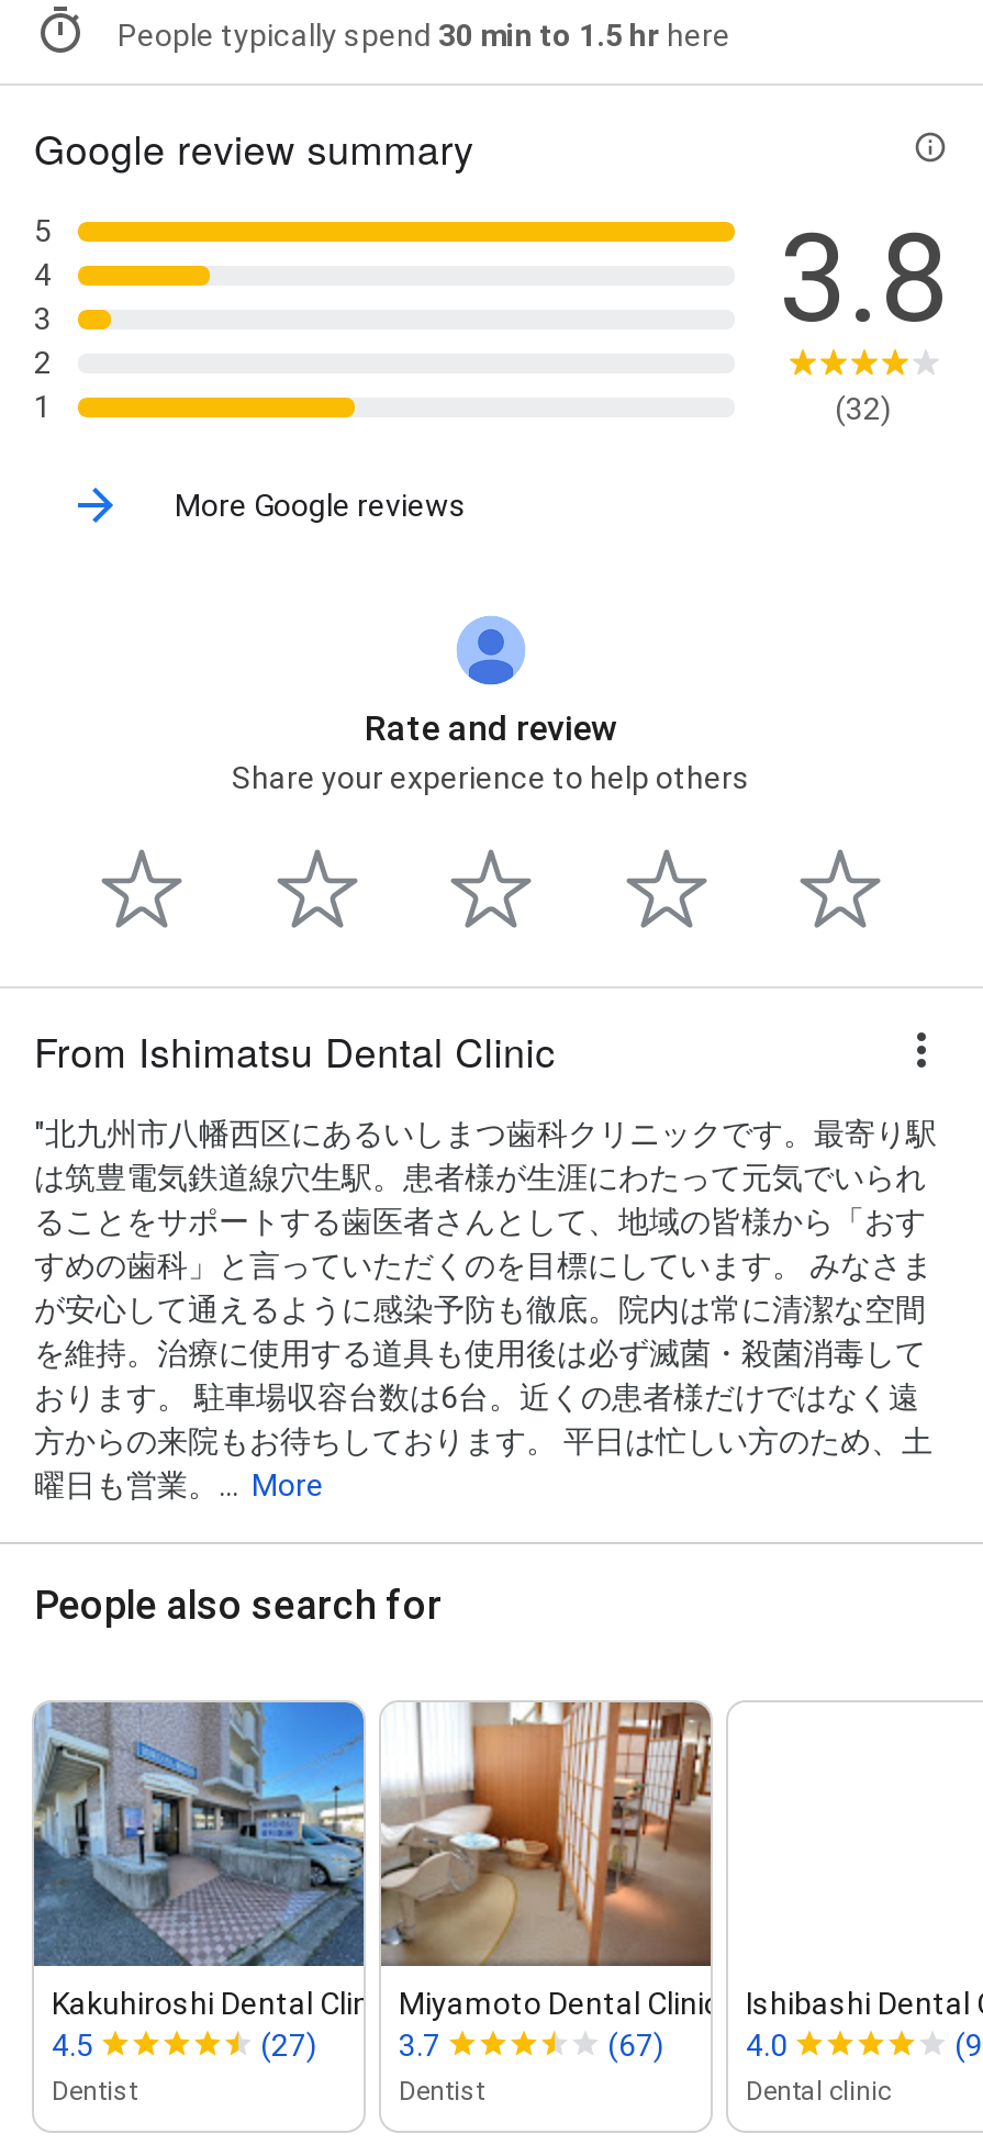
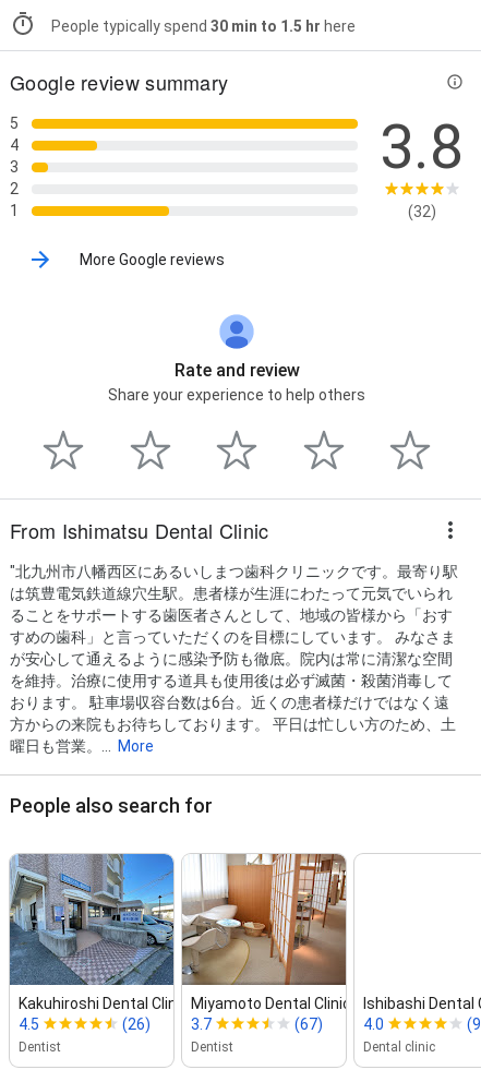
[260,2027,317,2062] (27) -> [122,1015,151,1033] (26)

